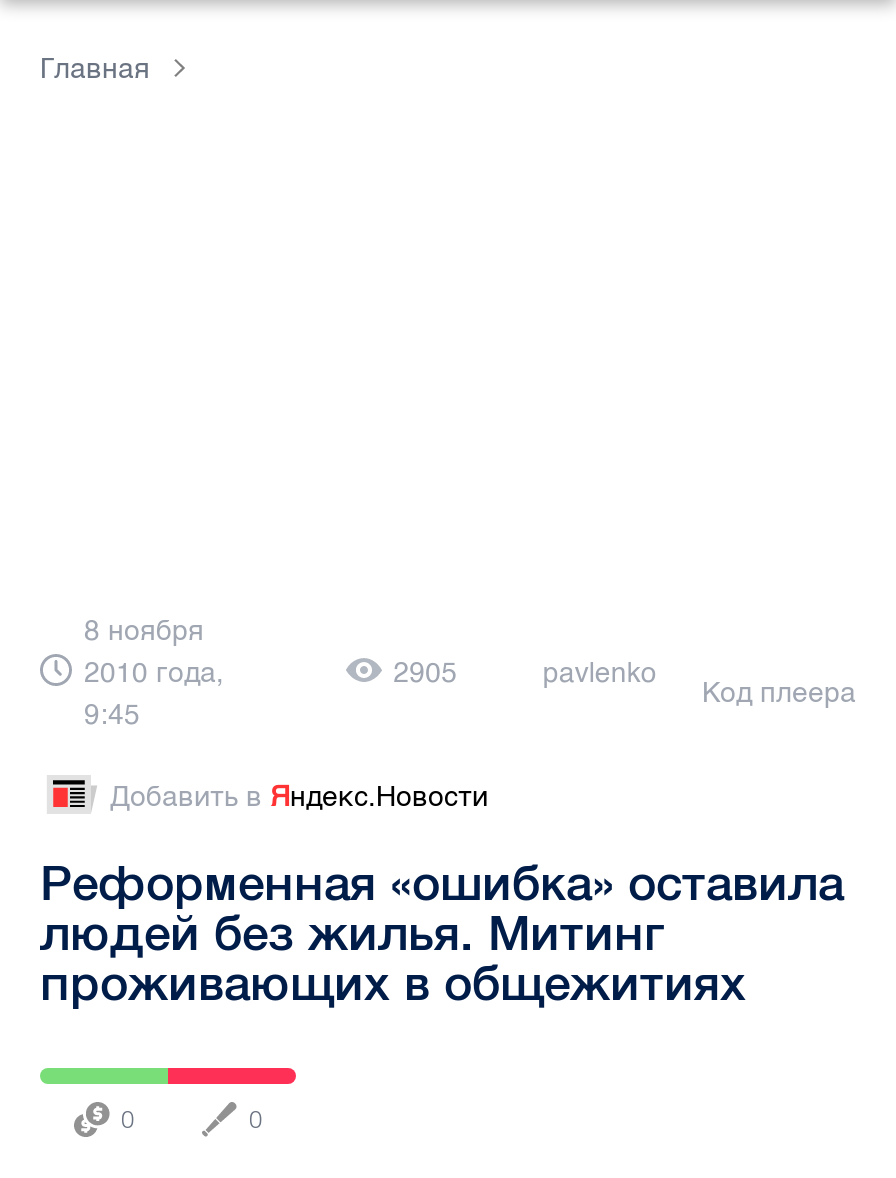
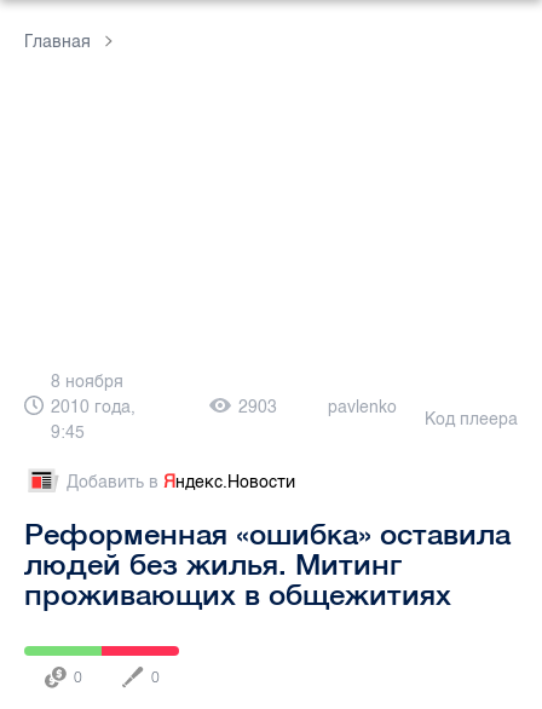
[393,655,457,689] 2905 -> [238,396,277,417] 2903

